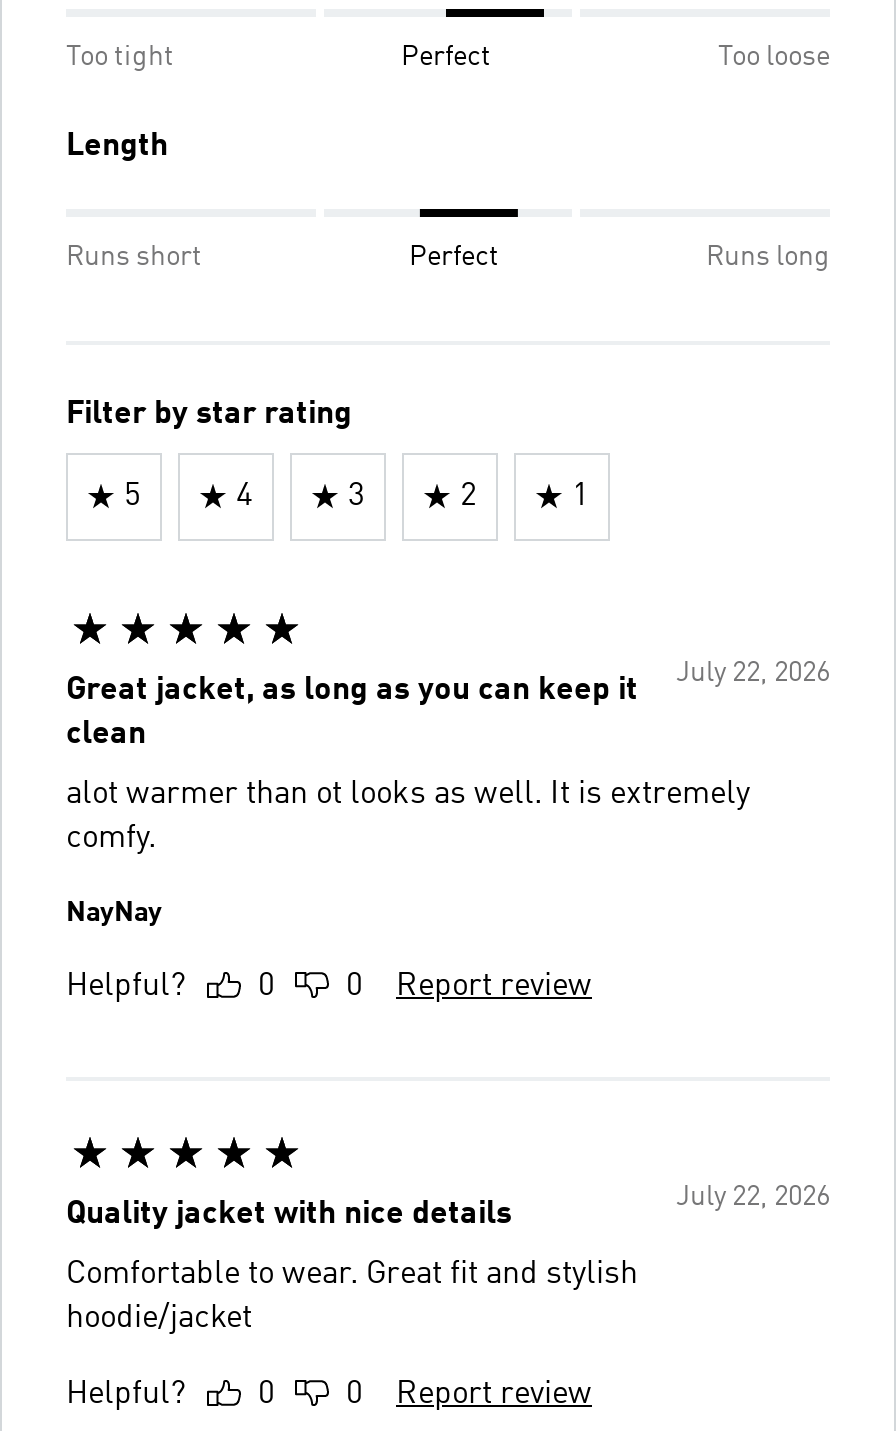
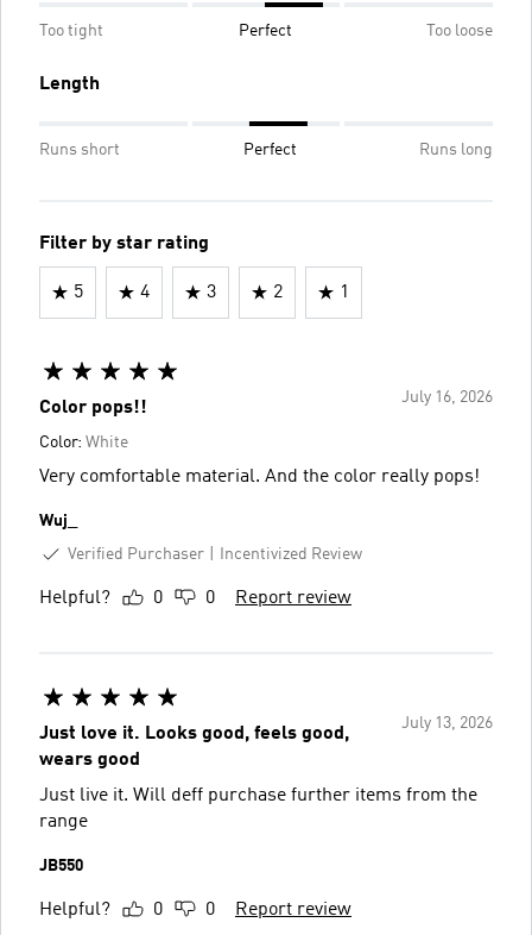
[66,658,830,926] July 22, 2026 | Great jacket, as long as you can keep it | clean | alot warmer than ot looks as well. It is extremely | comfy. | NayNay -> [39,389,493,563] July 16, 2026 | Color pops!! | Color: White | Very comfortable material. And the color really pops! | Wuj_ | Verified Purchaser | Incentivized Review
[66,1182,830,1334] July 22, 2026 | Quality jacket with nice details | Comfortable to wear. Great fit and stylish | hoodie/jacket -> [39,715,493,875] July 13, 2026 | Just love it. Looks good, feels good, | wears good | Just live it. Will deff purchase further items from the | range | JB550

